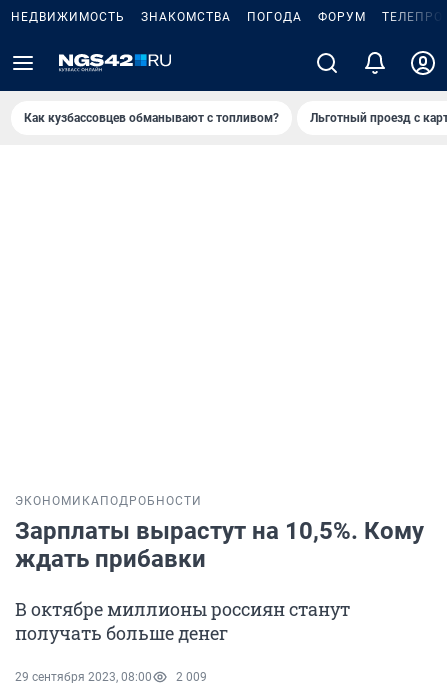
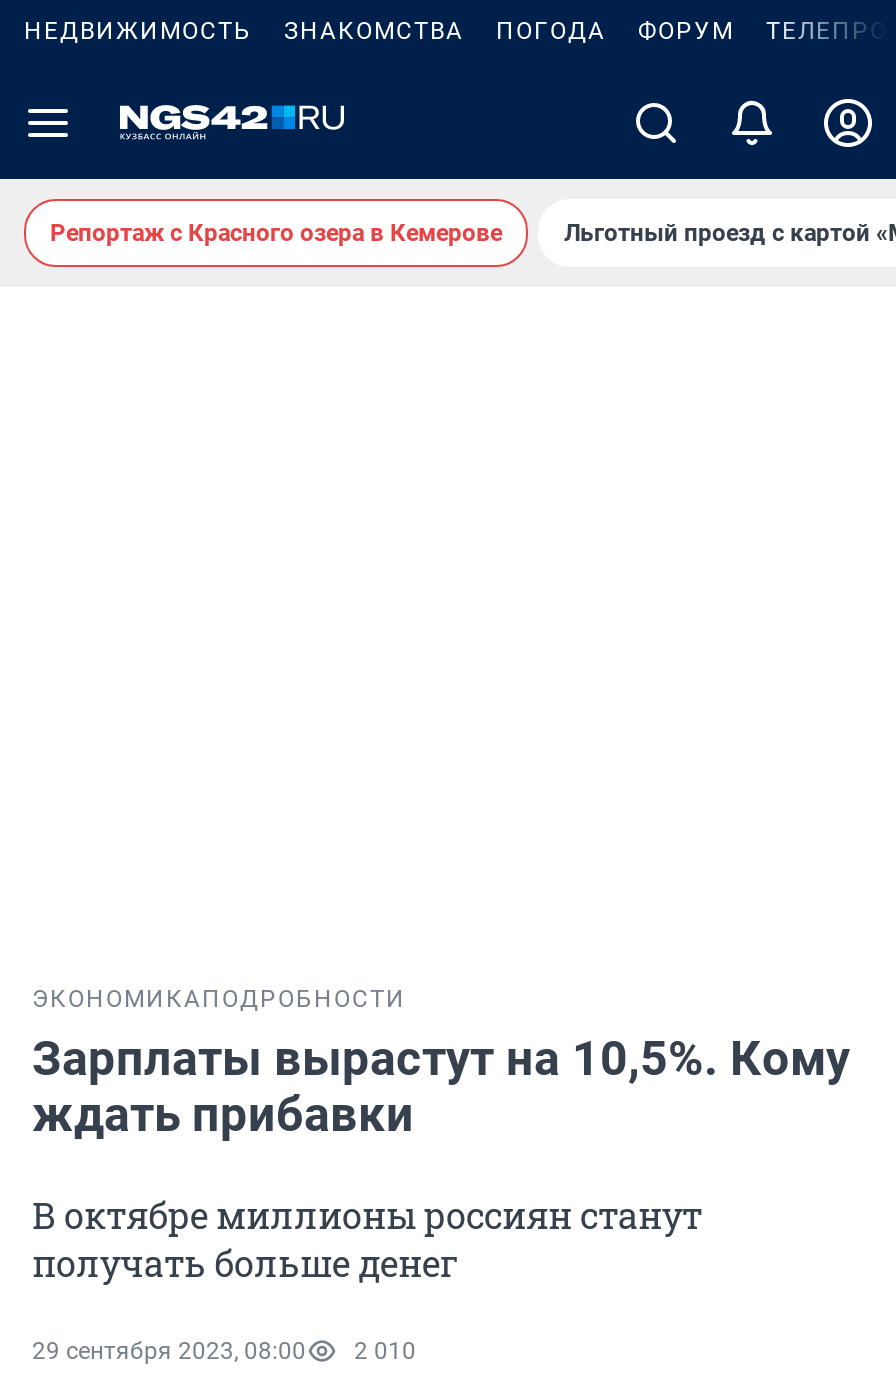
[24,111,279,125] Как кузбассовцев обманывают с топливом? -> [50,219,502,247] Репортаж с Красного озера в Кемерове
[15,670,207,684] 29 сентября 2023, 08:00 2 009 -> [32,1337,416,1365] 29 сентября 2023, 08:00 2 010

